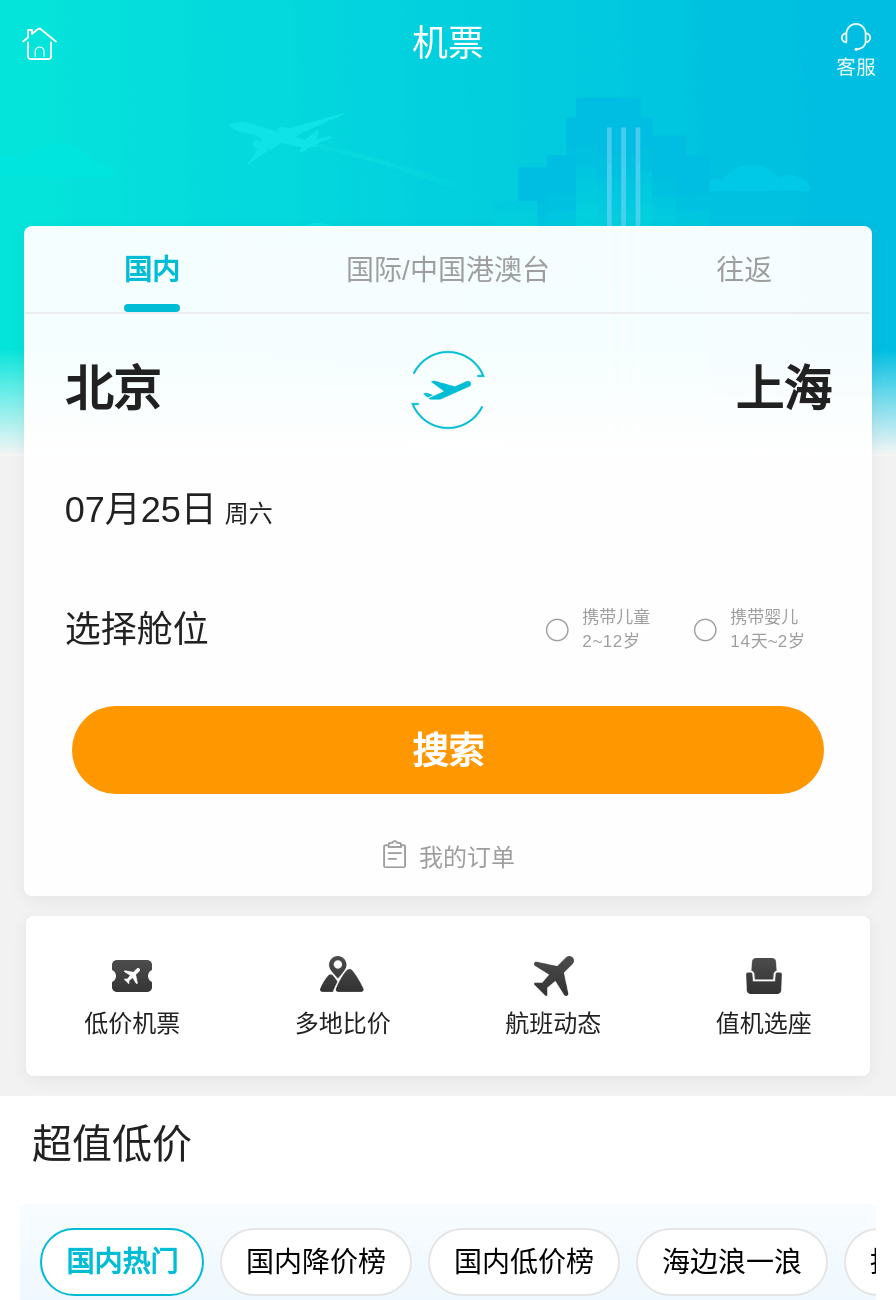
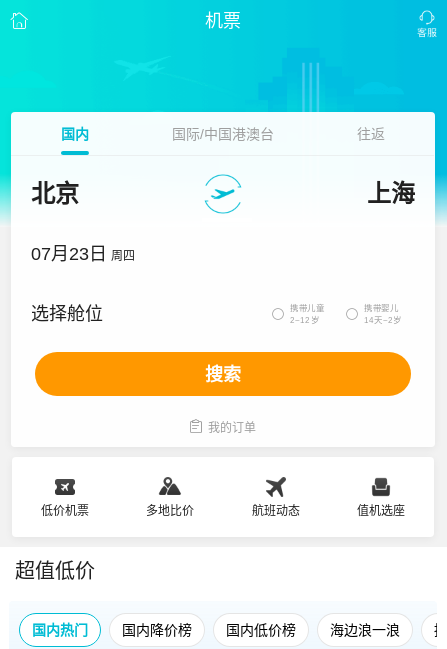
[65,490,273,530] 07月25日 周六 -> [31,244,135,264] 07月23日 周四

